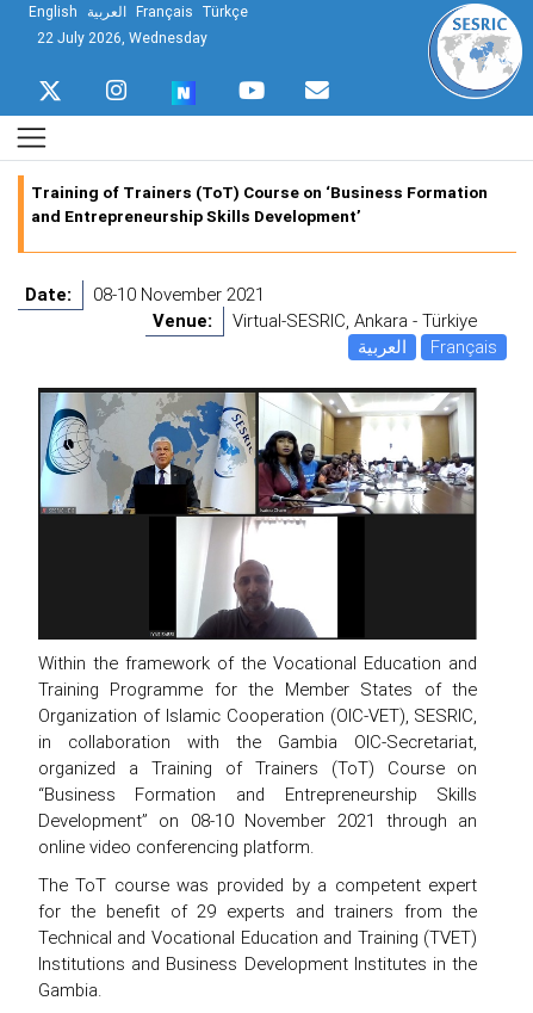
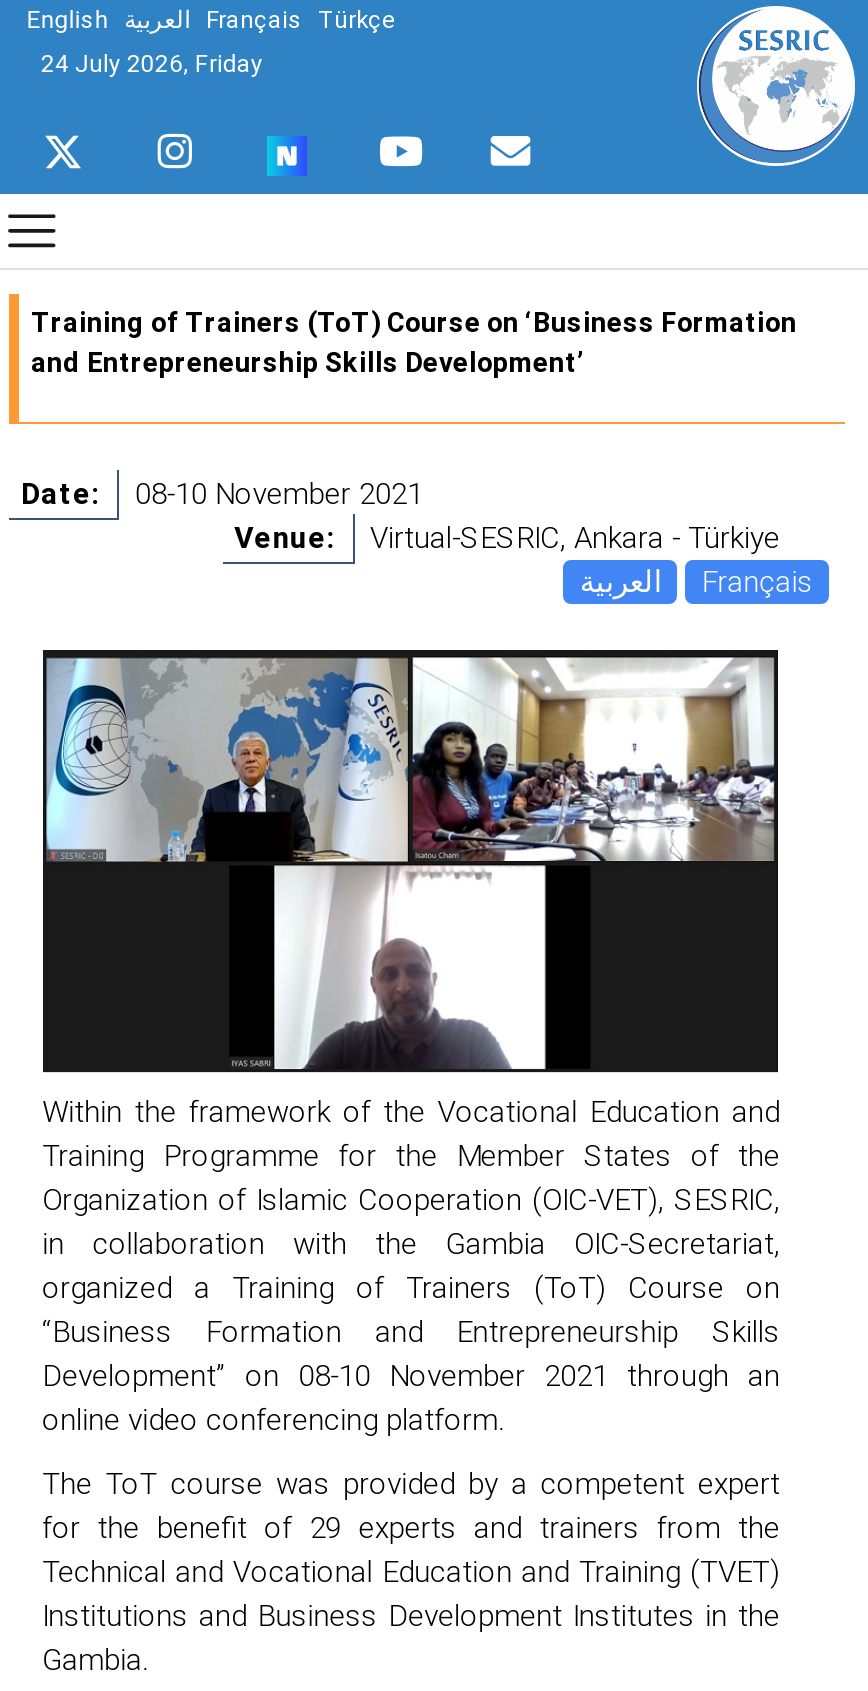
[37,29,207,47] 22 July 2026, Wednesday -> [41,48,263,78] 24 July 2026, Friday

